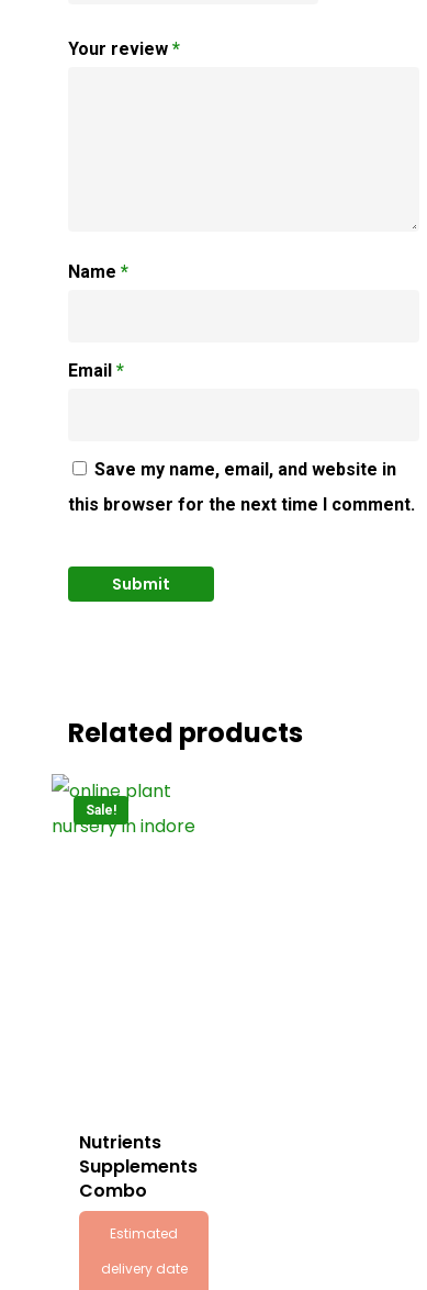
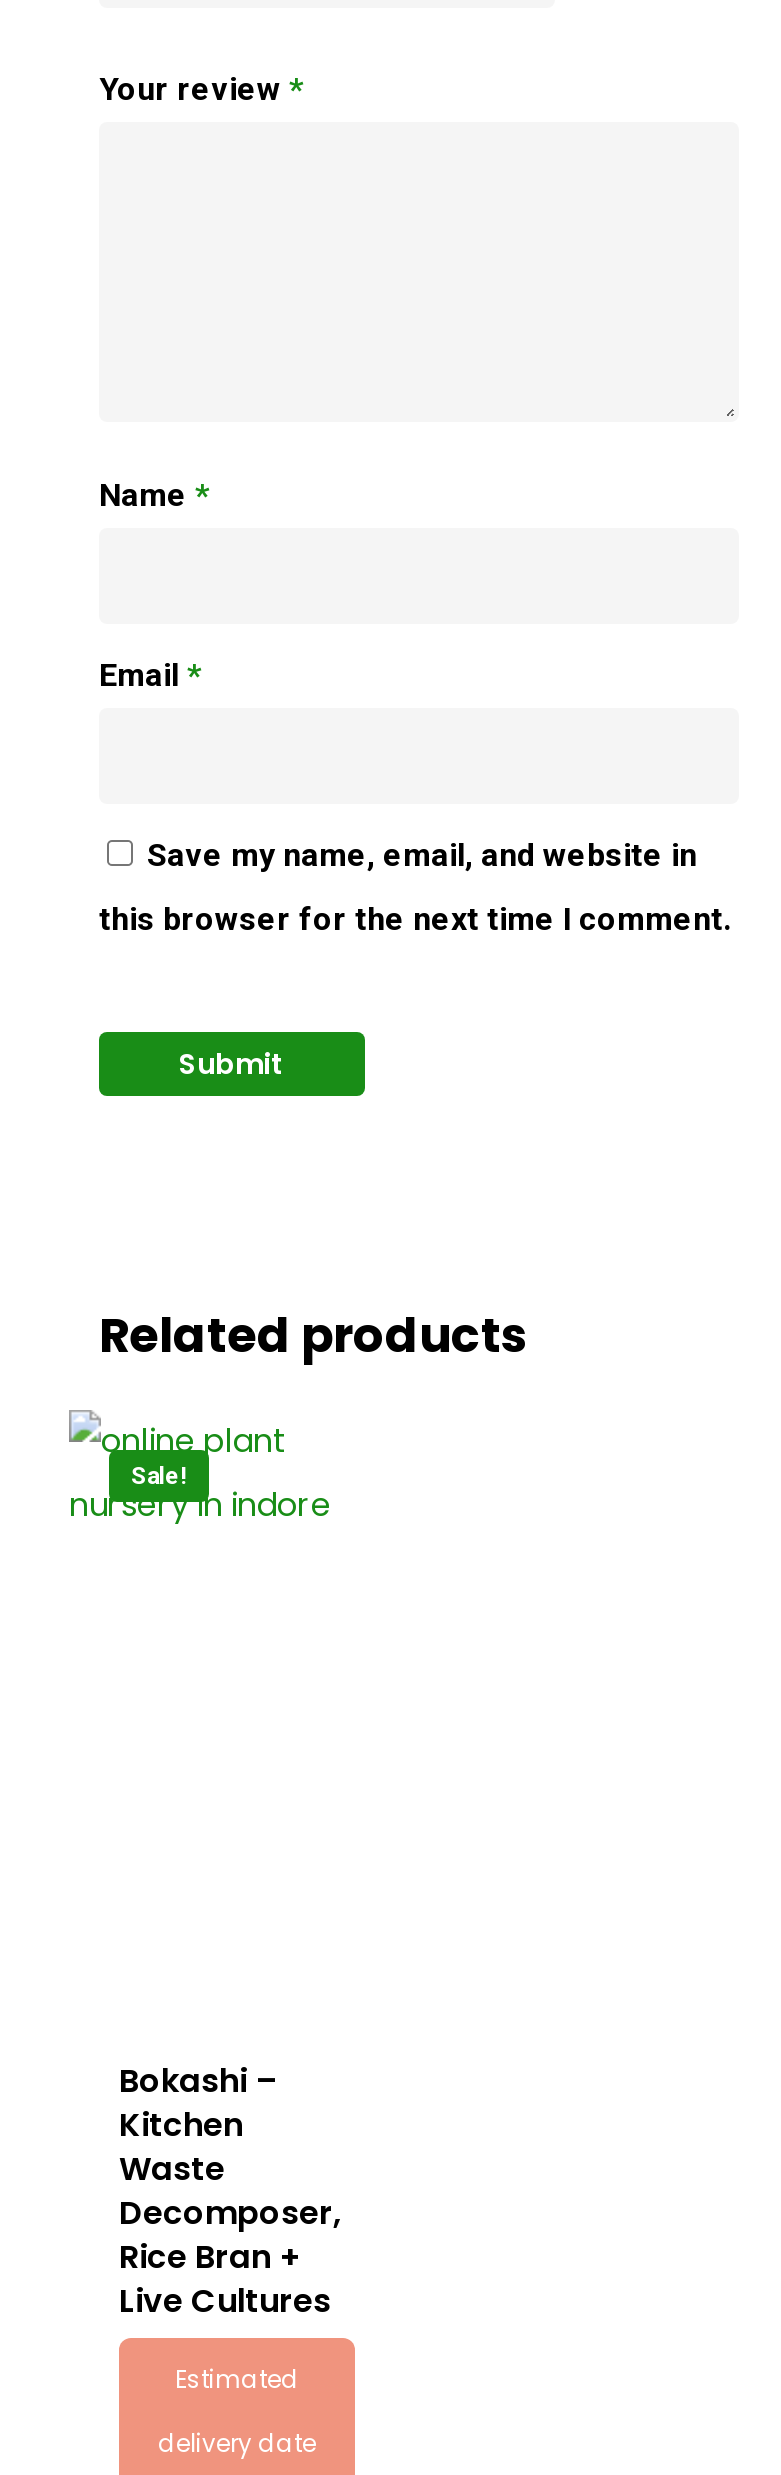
[79,1129,198,1203] Nutrients | Supplements | Combo -> [119,2057,341,2323] Bokashi – | Kitchen | Waste | Decomposer, | Rice Bran + | Live Cultures

